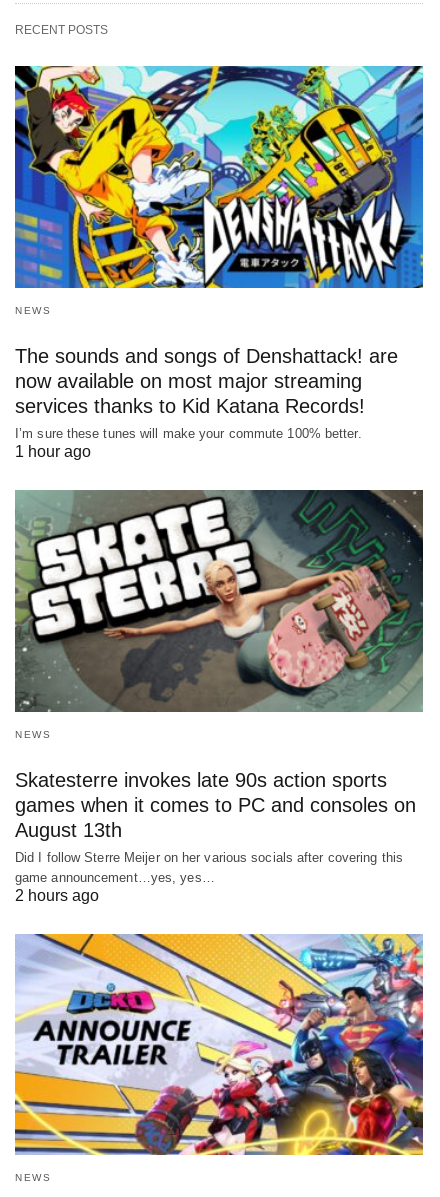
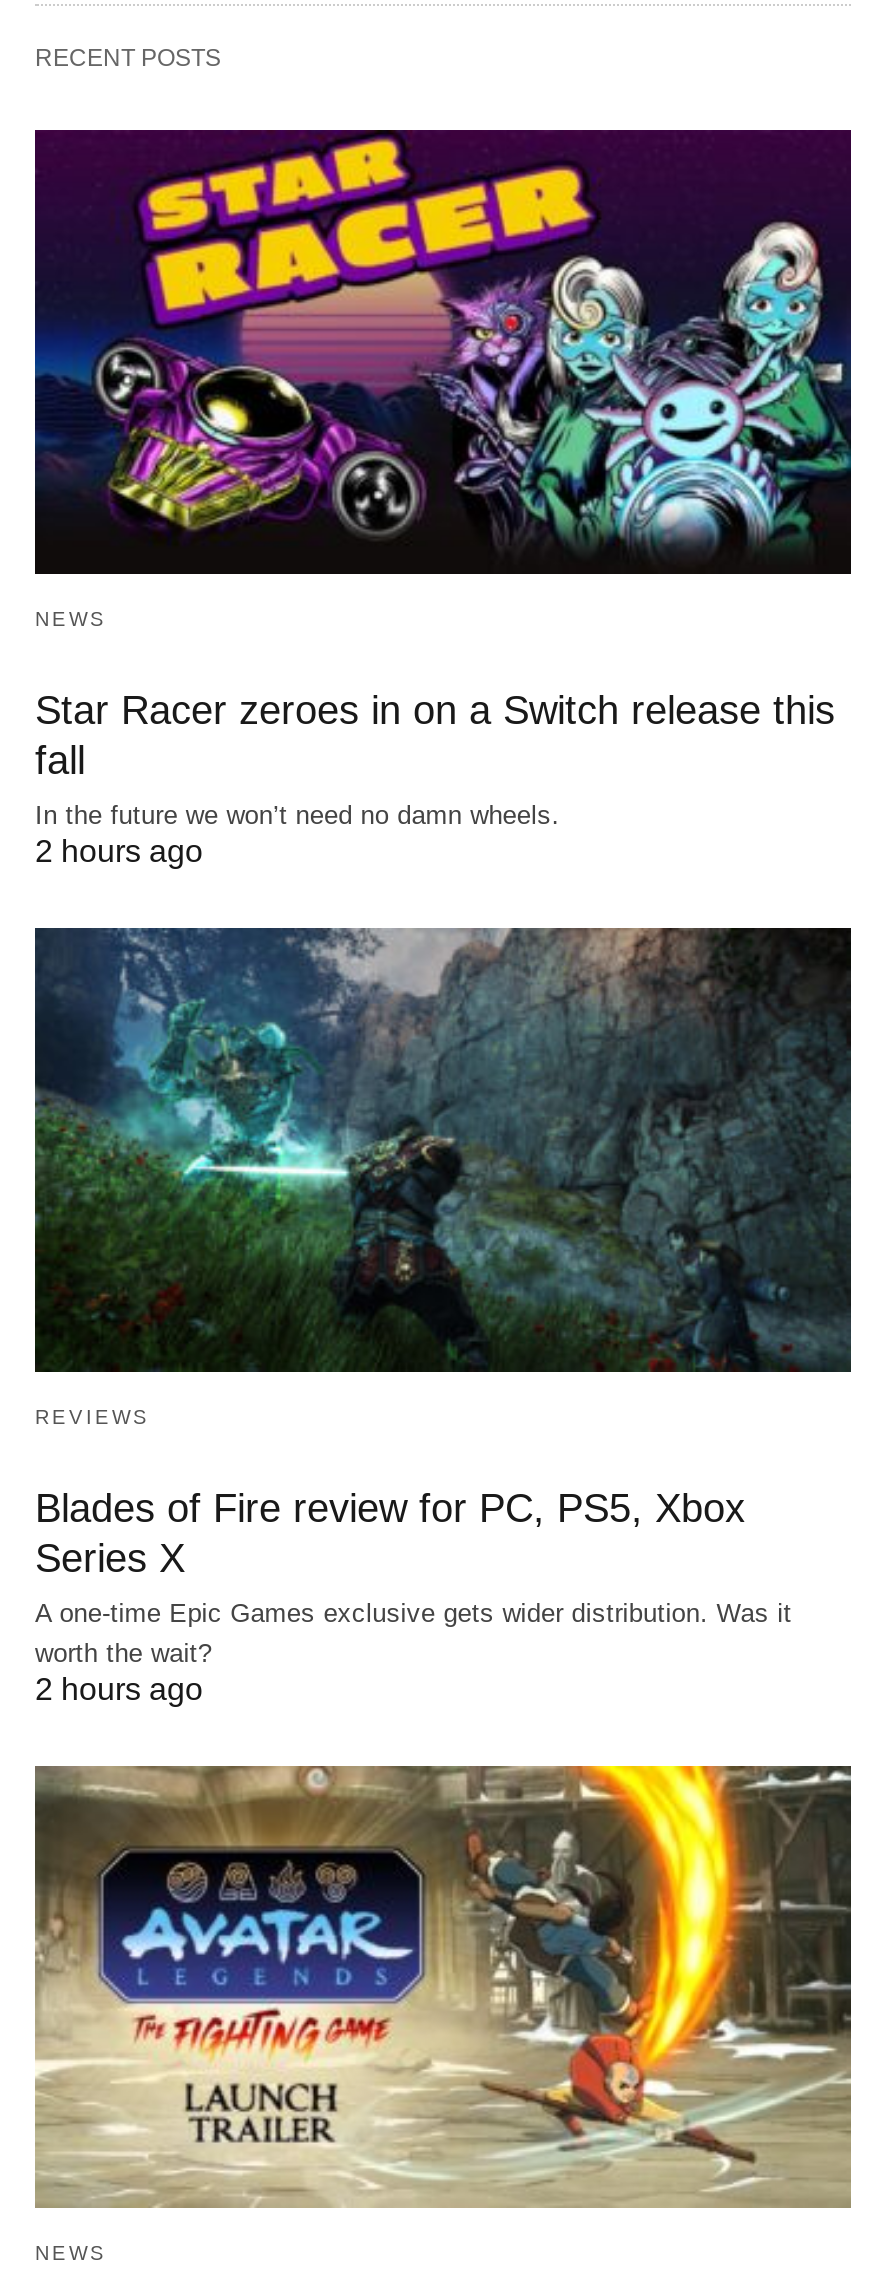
[14,65,424,289] [image] -> [33,128,853,576] [image]
[15,345,398,460] The sounds and songs of Denshattack! are | now available on most major streaming | services thanks to Kid Katana Records! | I’m sure these tunes will make your commute 100% better. | 1 hour ago -> [35,688,835,868] Star Racer zeroes in on a Switch release this | fall | In the future we won’t need no damn wheels. | 2 hours ago
[14,489,423,739] [image] | NEWS -> [35,926,851,1427] [image] | REVIEWS
[15,768,416,884] Skatesterre invokes late 90s action sports | games when it comes to PC and consoles on | August 13th | Did I follow Sterre Meijer on her various socials after covering this | game announcement…yes, yes… -> [35,1485,792,1667] Blades of Fire review for PC, PS5, Xbox | Series X | A one-time Epic Games exclusive gets wider distribution. Was it | worth the wait?
[14,933,424,1156] [image] -> [33,1764,853,2210] [image]

